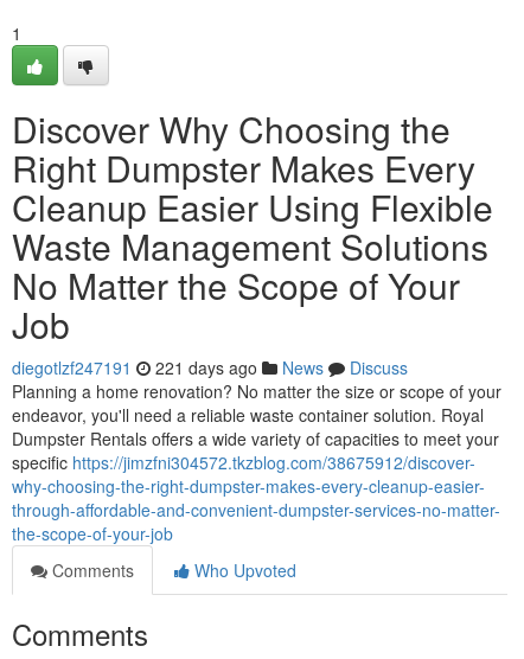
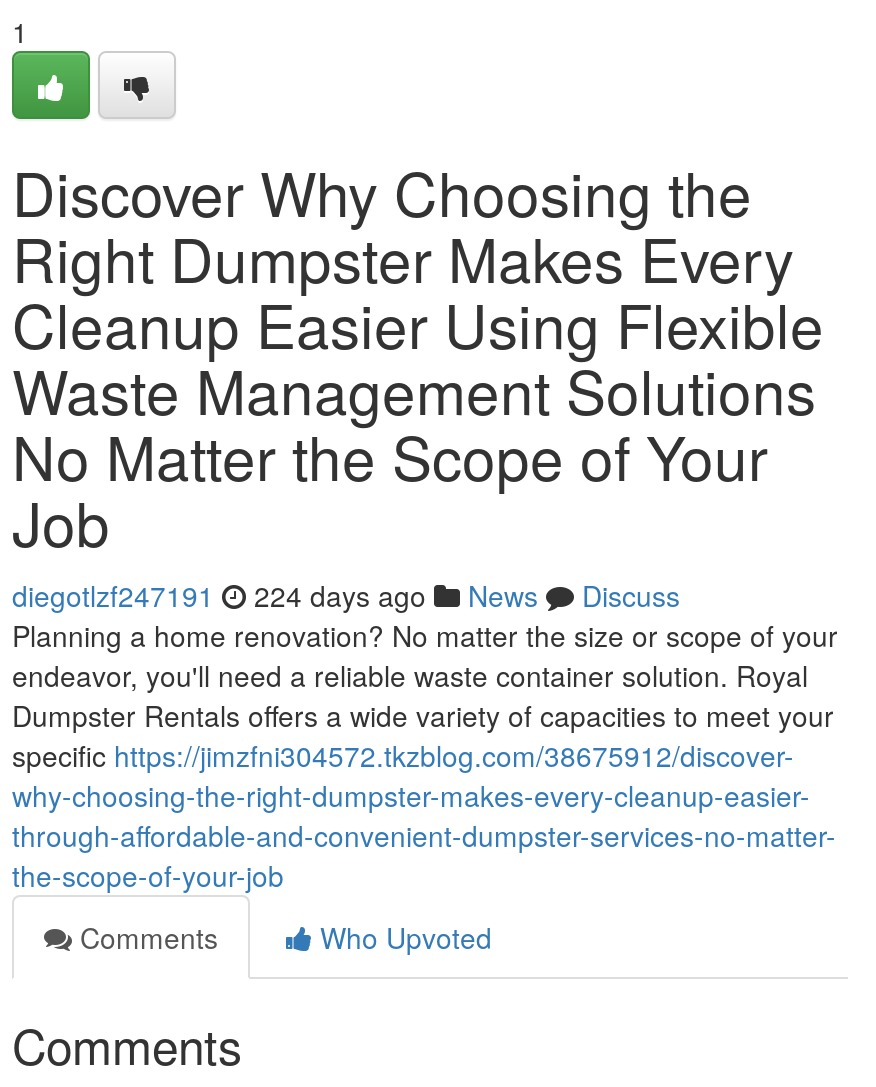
[12,356,408,379] diegotlzf247191 221 days ago News Discuss -> [12,575,680,615] diegotlzf247191 224 days ago News Discuss

